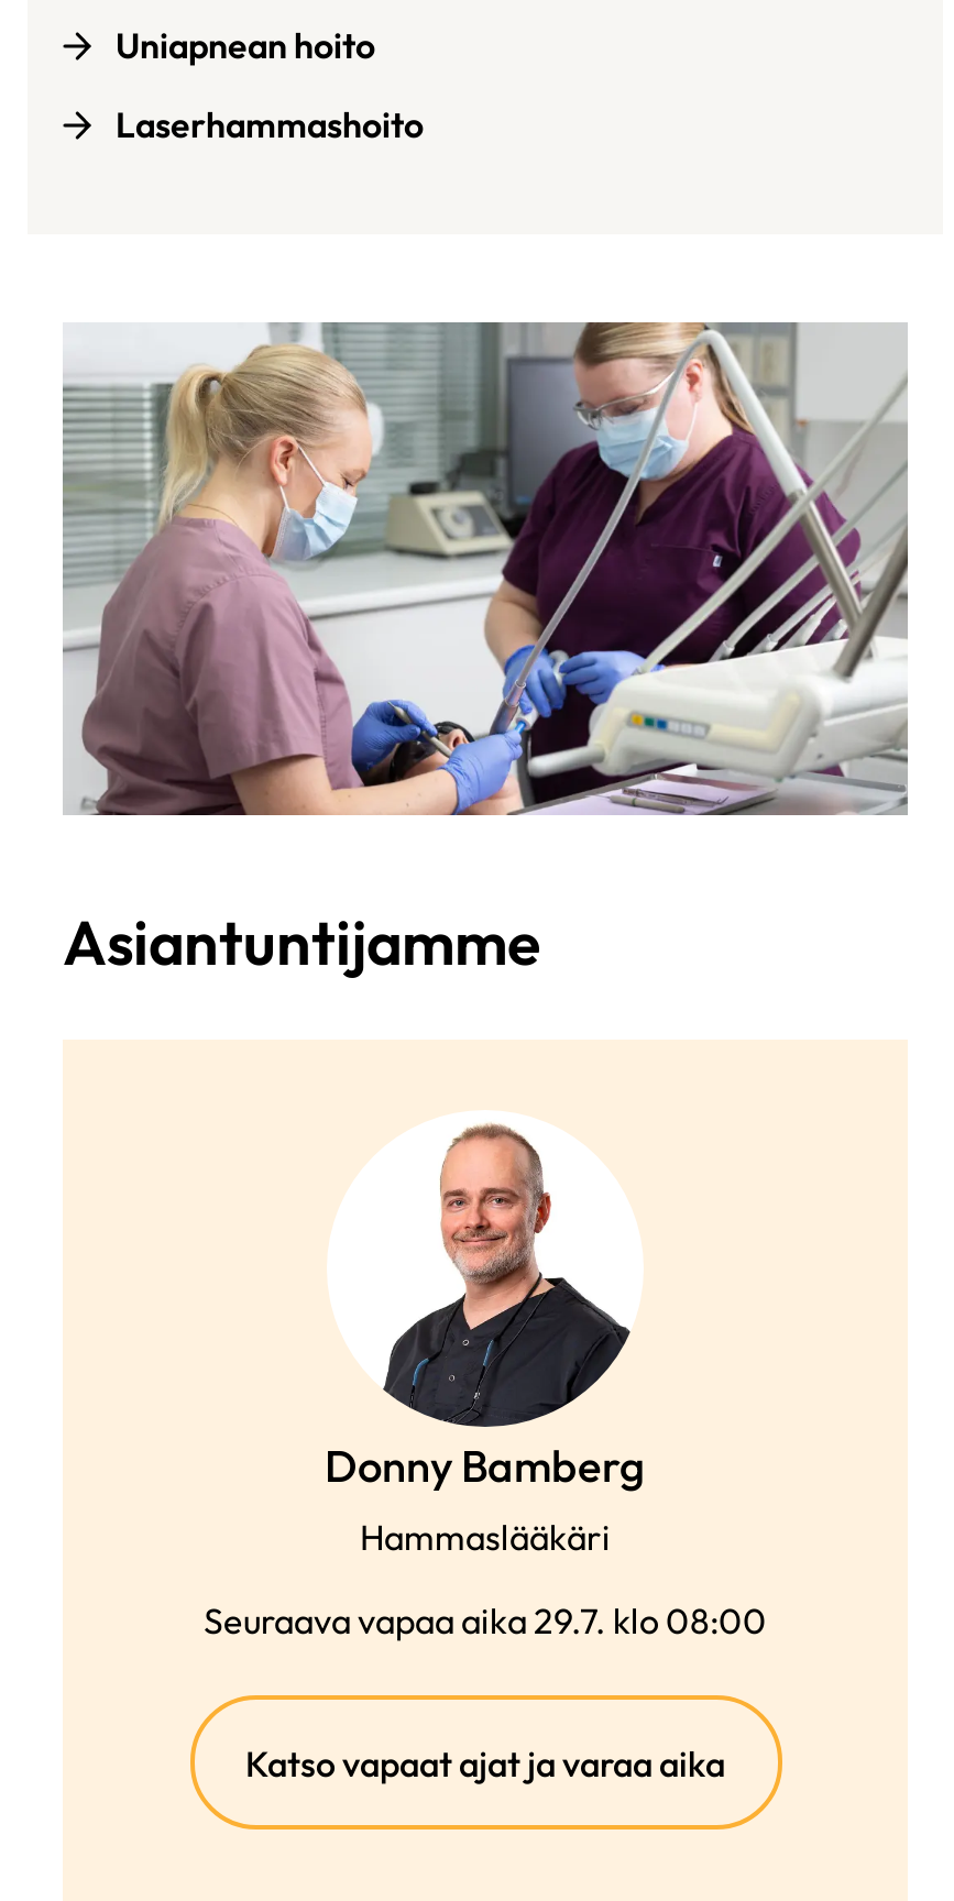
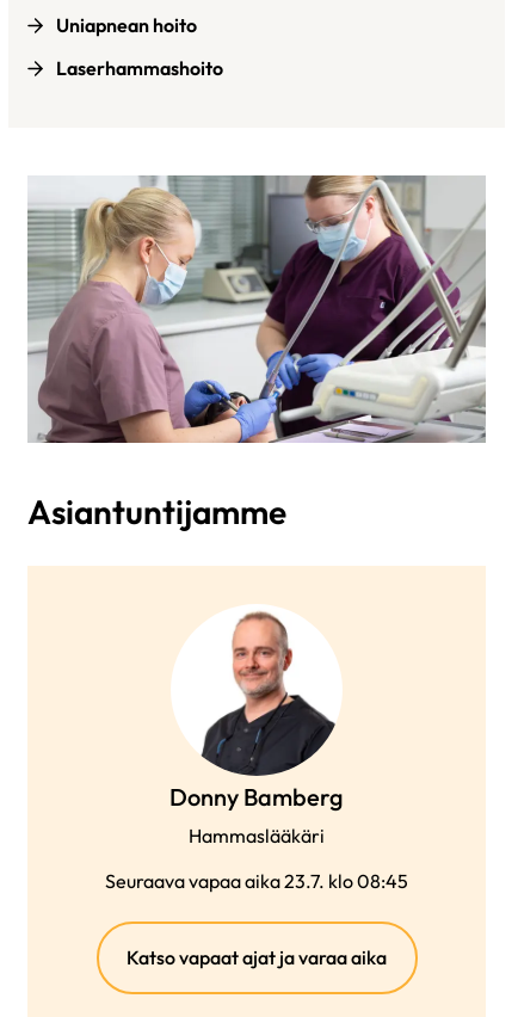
[204,1599,767,1643] Seuraava vapaa aika 29.7. klo 08:00 -> [105,868,408,892] Seuraava vapaa aika 23.7. klo 08:45

